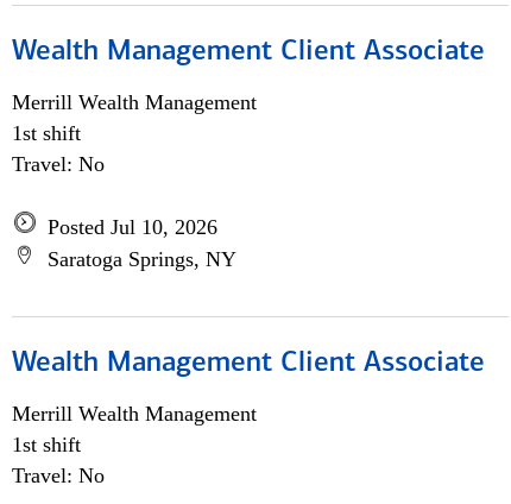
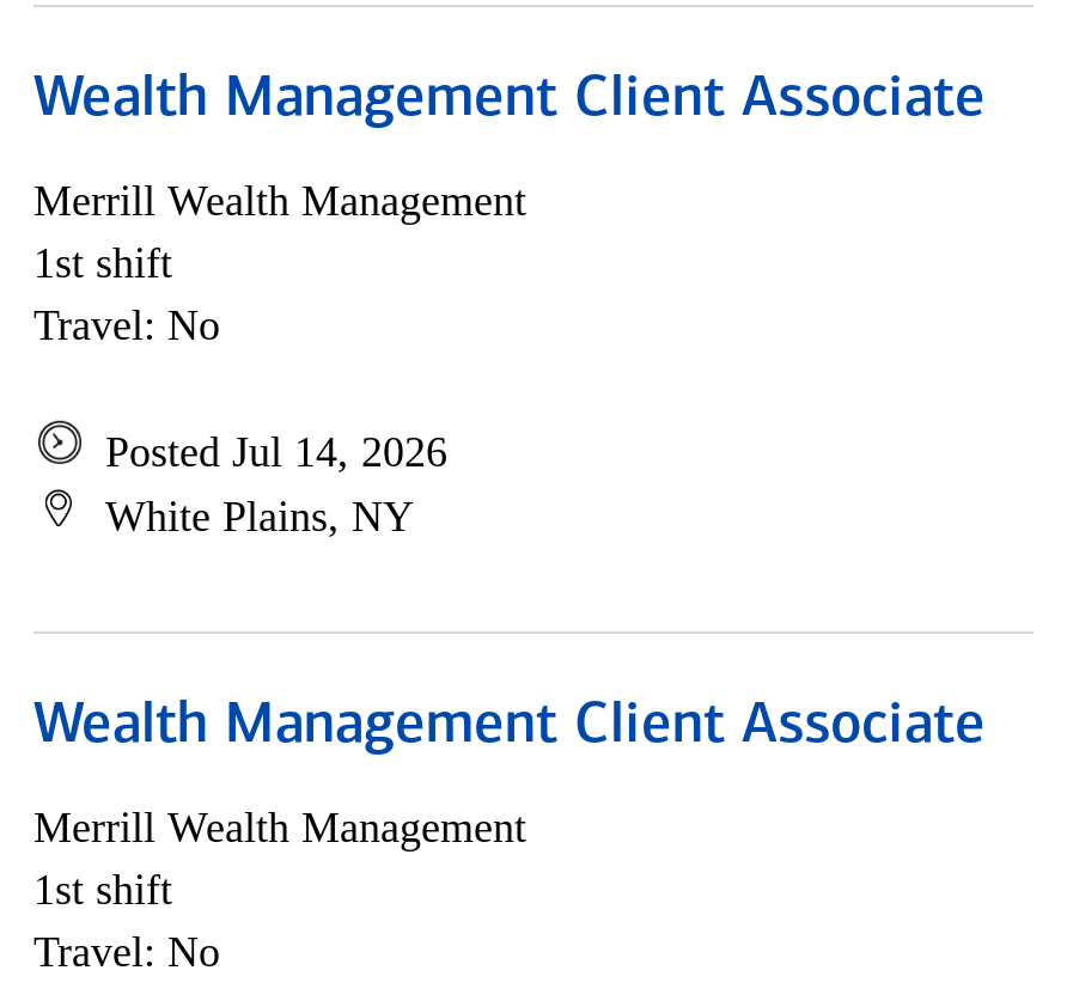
[48,215,217,239] Posted Jul 10, 2026 -> [105,428,447,476] Posted Jul 14, 2026
[48,247,236,271] Saratoga Springs, NY -> [105,493,414,541] White Plains, NY

